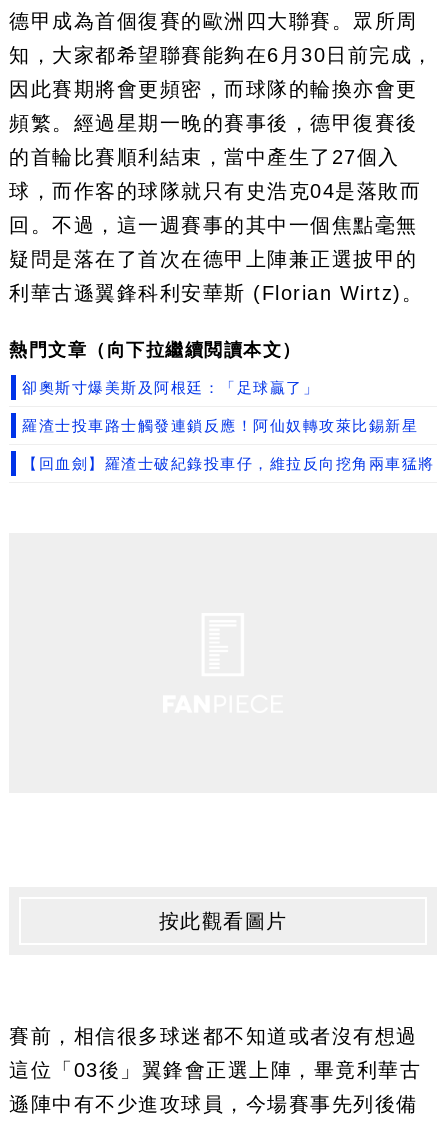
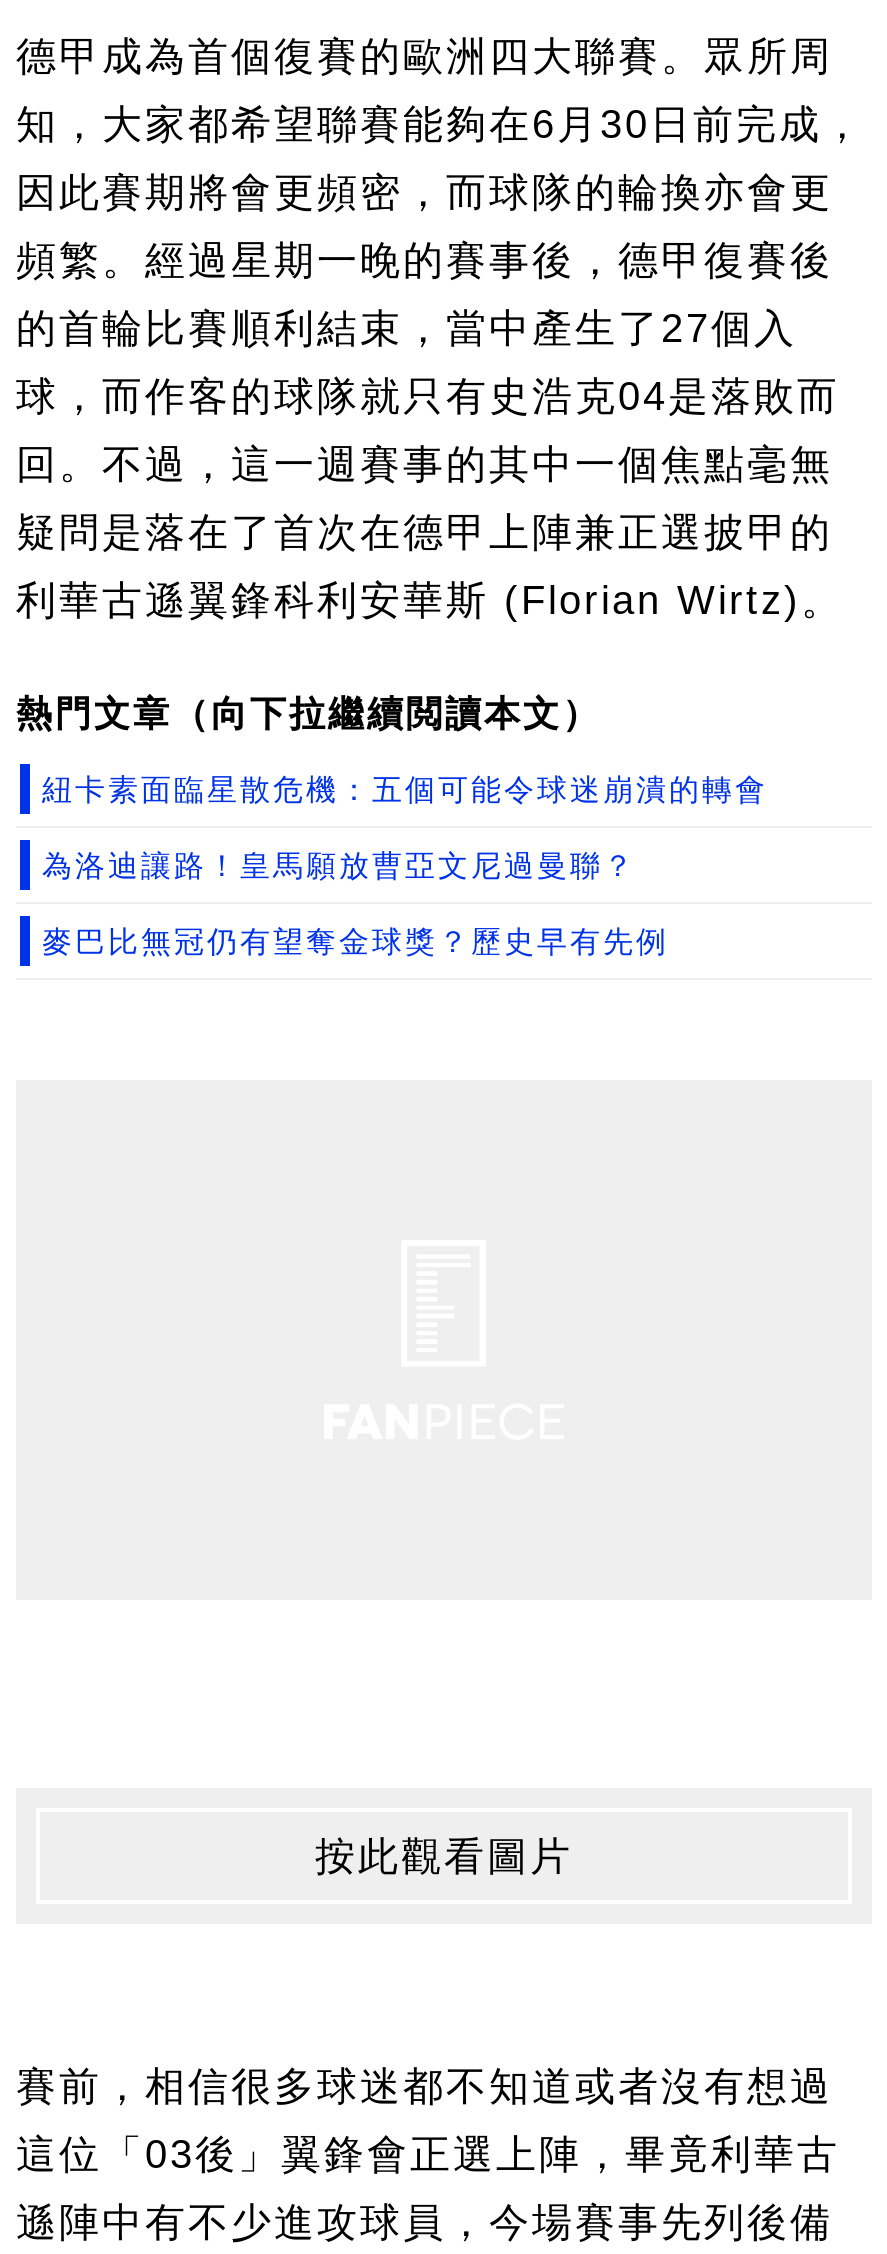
[22,379,319,396] 卻奧斯寸爆美斯及阿根廷：「足球贏了」 -> [42,772,768,806] 紐卡素面臨星散危機：五個可能令球迷崩潰的轉會
[22,417,418,434] 羅渣士投車路士觸發連鎖反應！阿仙奴轉攻萊比錫新星 -> [42,848,636,882] 為洛迪讓路！皇馬願放曹亞文尼過曼聯？
[22,455,434,472] 【回血劍】羅渣士破紀錄投車仔，維拉反向挖角兩車猛將 -> [42,924,669,958] 麥巴比無冠仍有望奪金球獎？歷史早有先例

